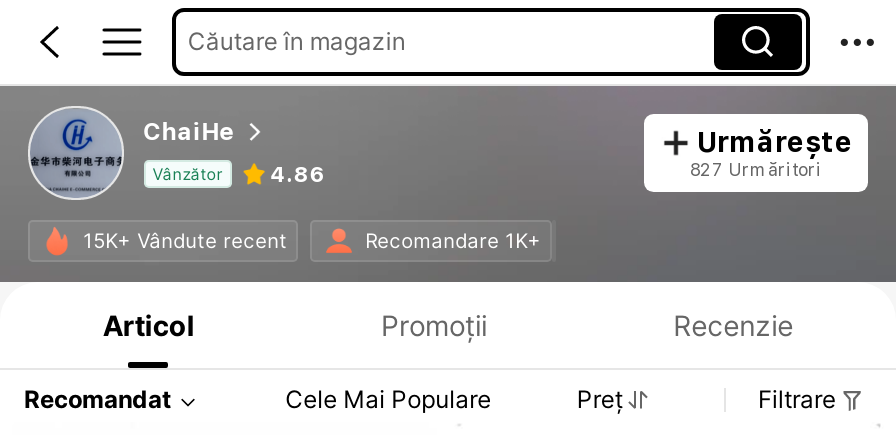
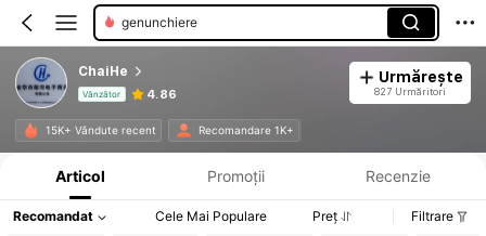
[188,25,406,55] Căutare în magazin -> [121,14,197,30] genunchiere

